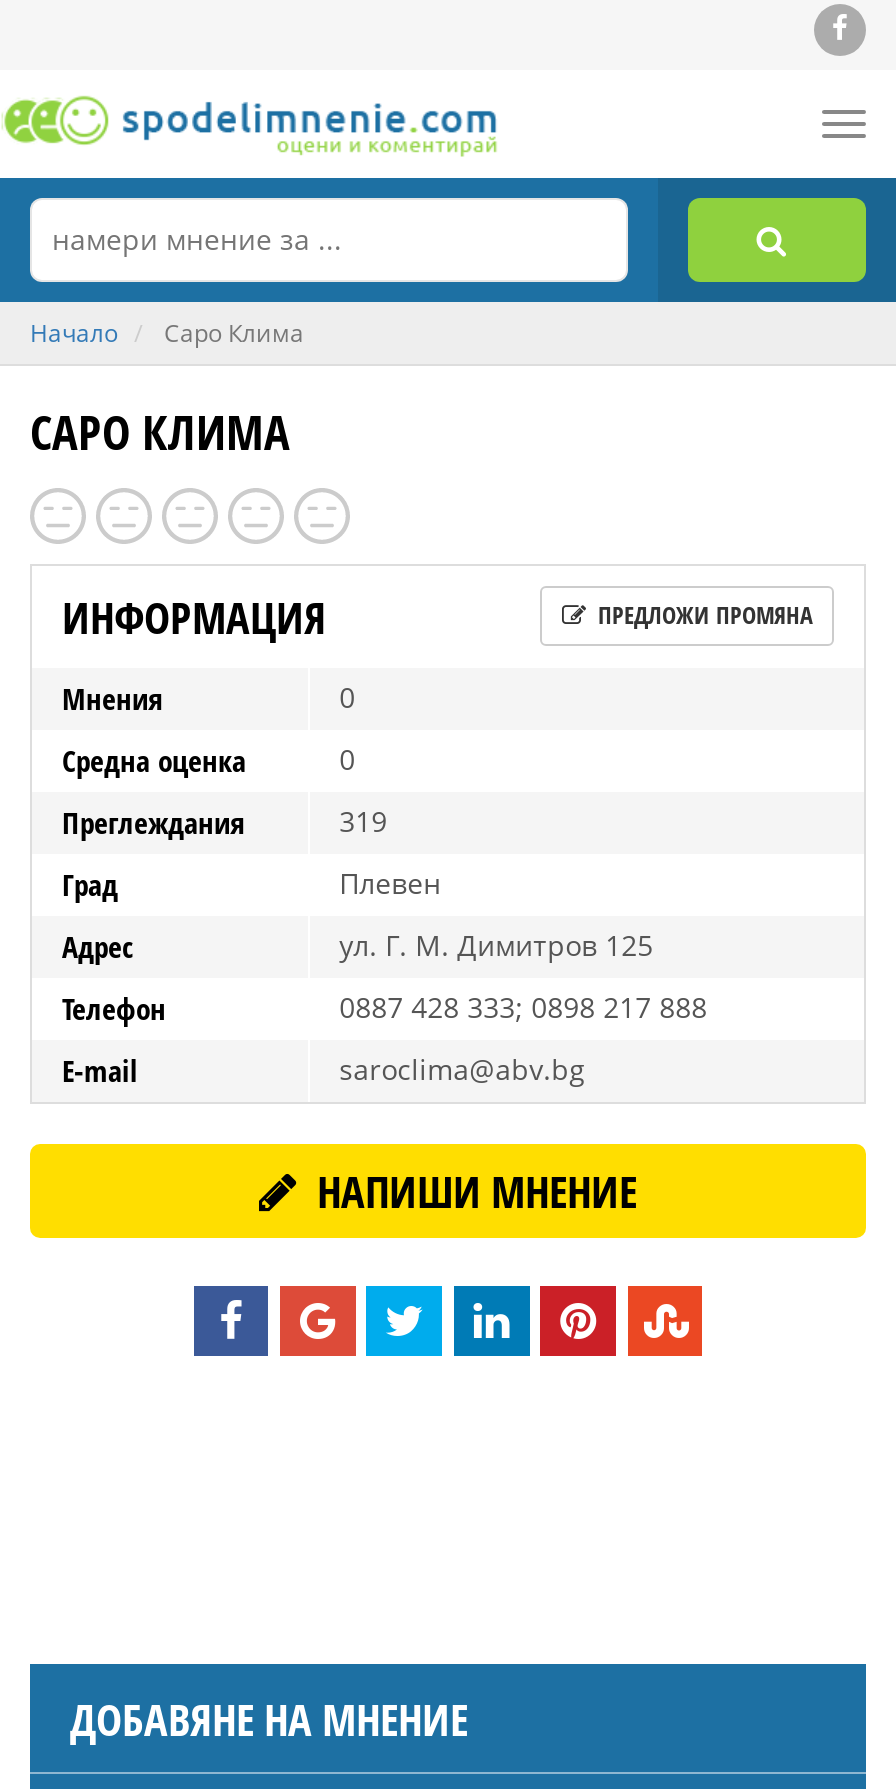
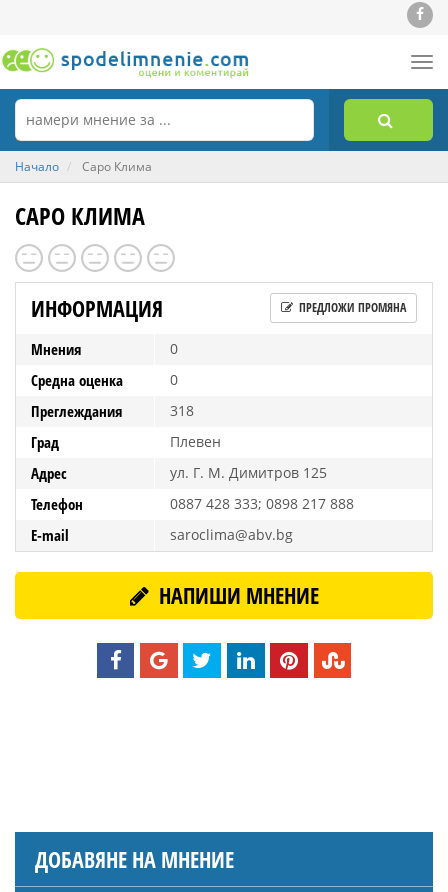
[339,802,387,840] 319 -> [170,401,194,420] 318

